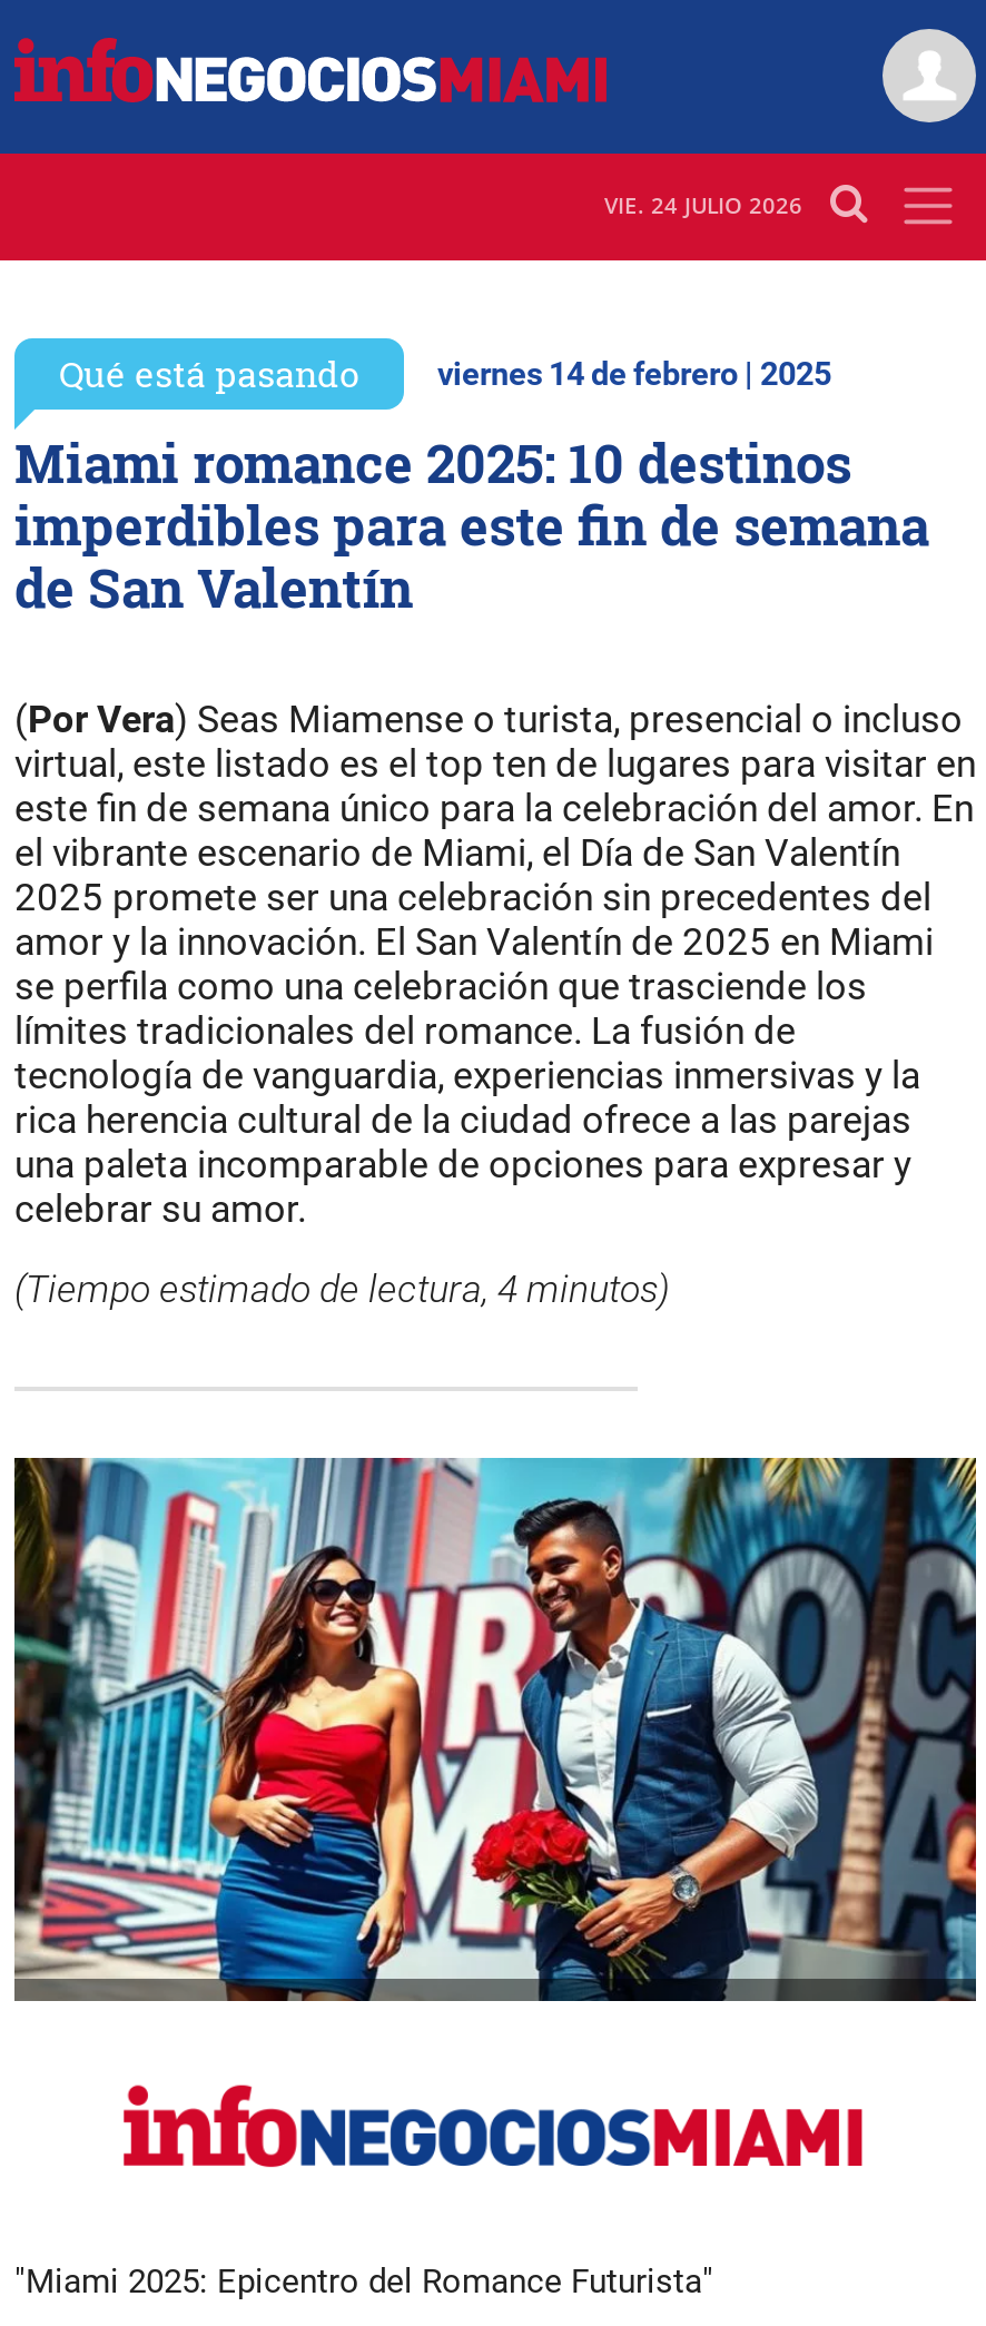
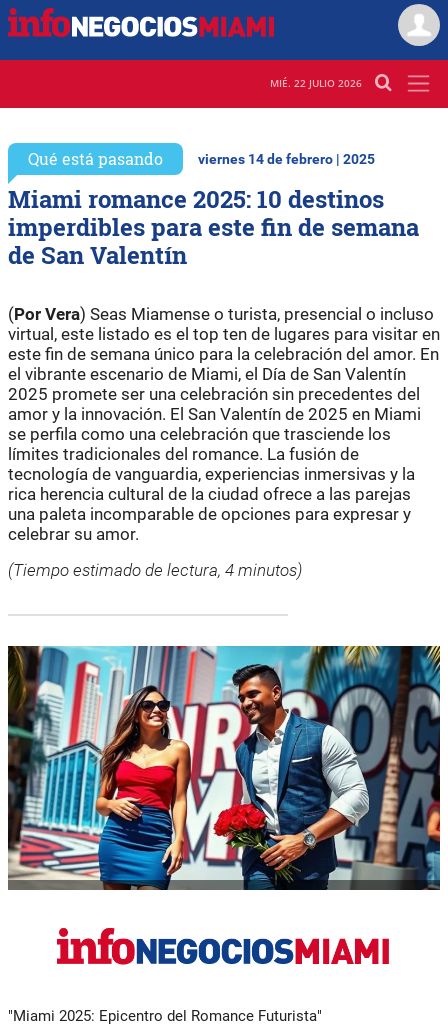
[604,190,802,221] VIE. 24 JULIO 2026 -> [270,76,362,90] MIÉ. 22 JULIO 2026

